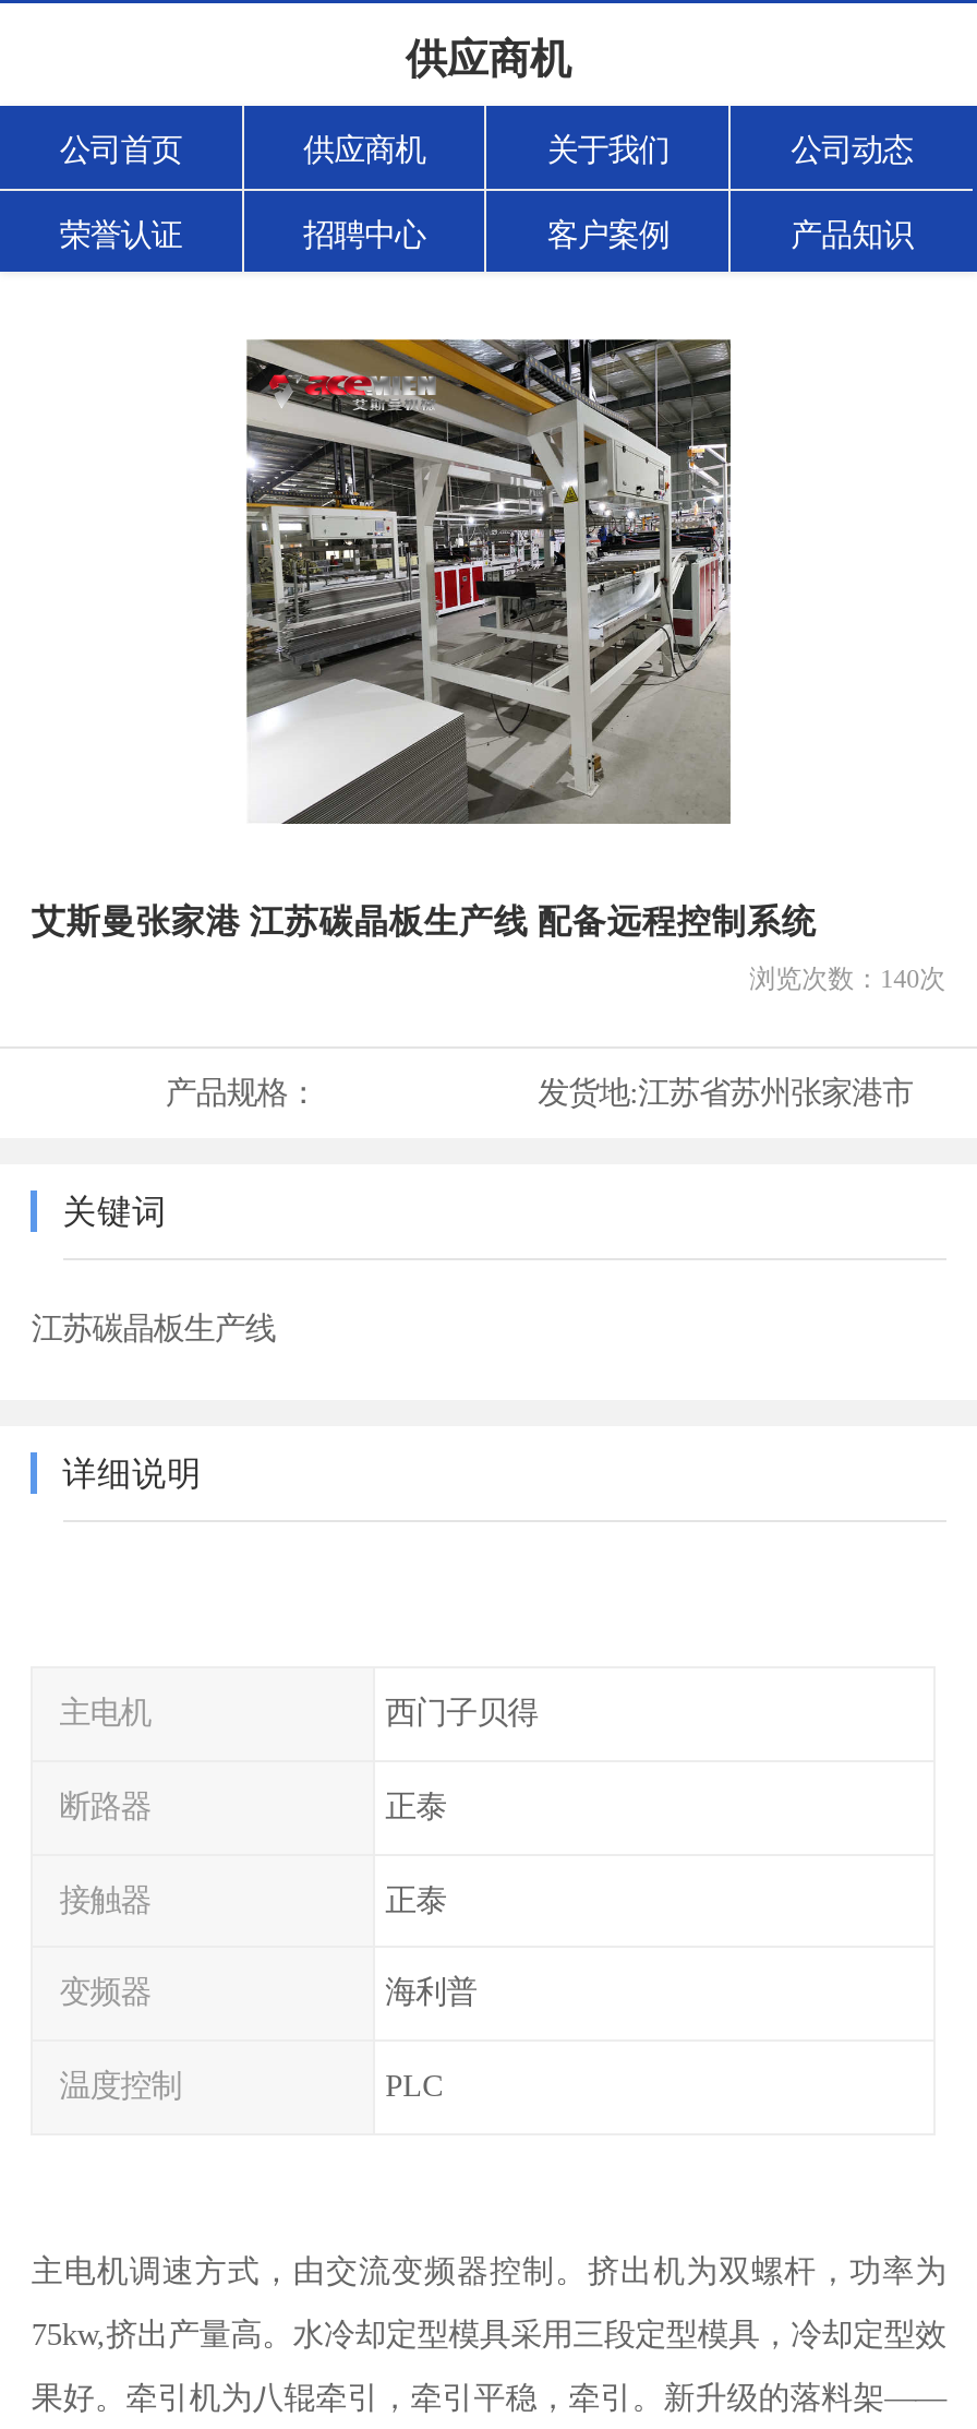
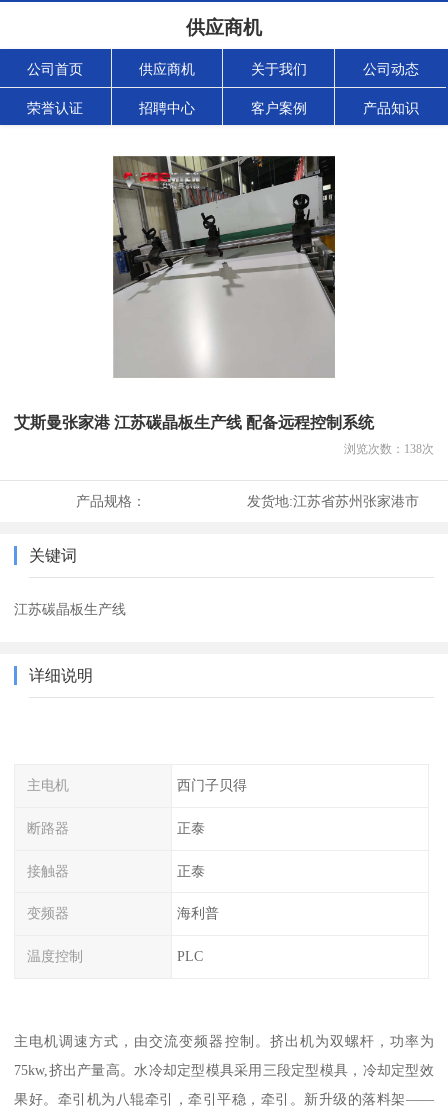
[246,337,733,826] [image] -> [113,156,336,378] [image]
[750,964,946,994] 浏览次数：140次 -> [344,442,434,456] 浏览次数：138次

